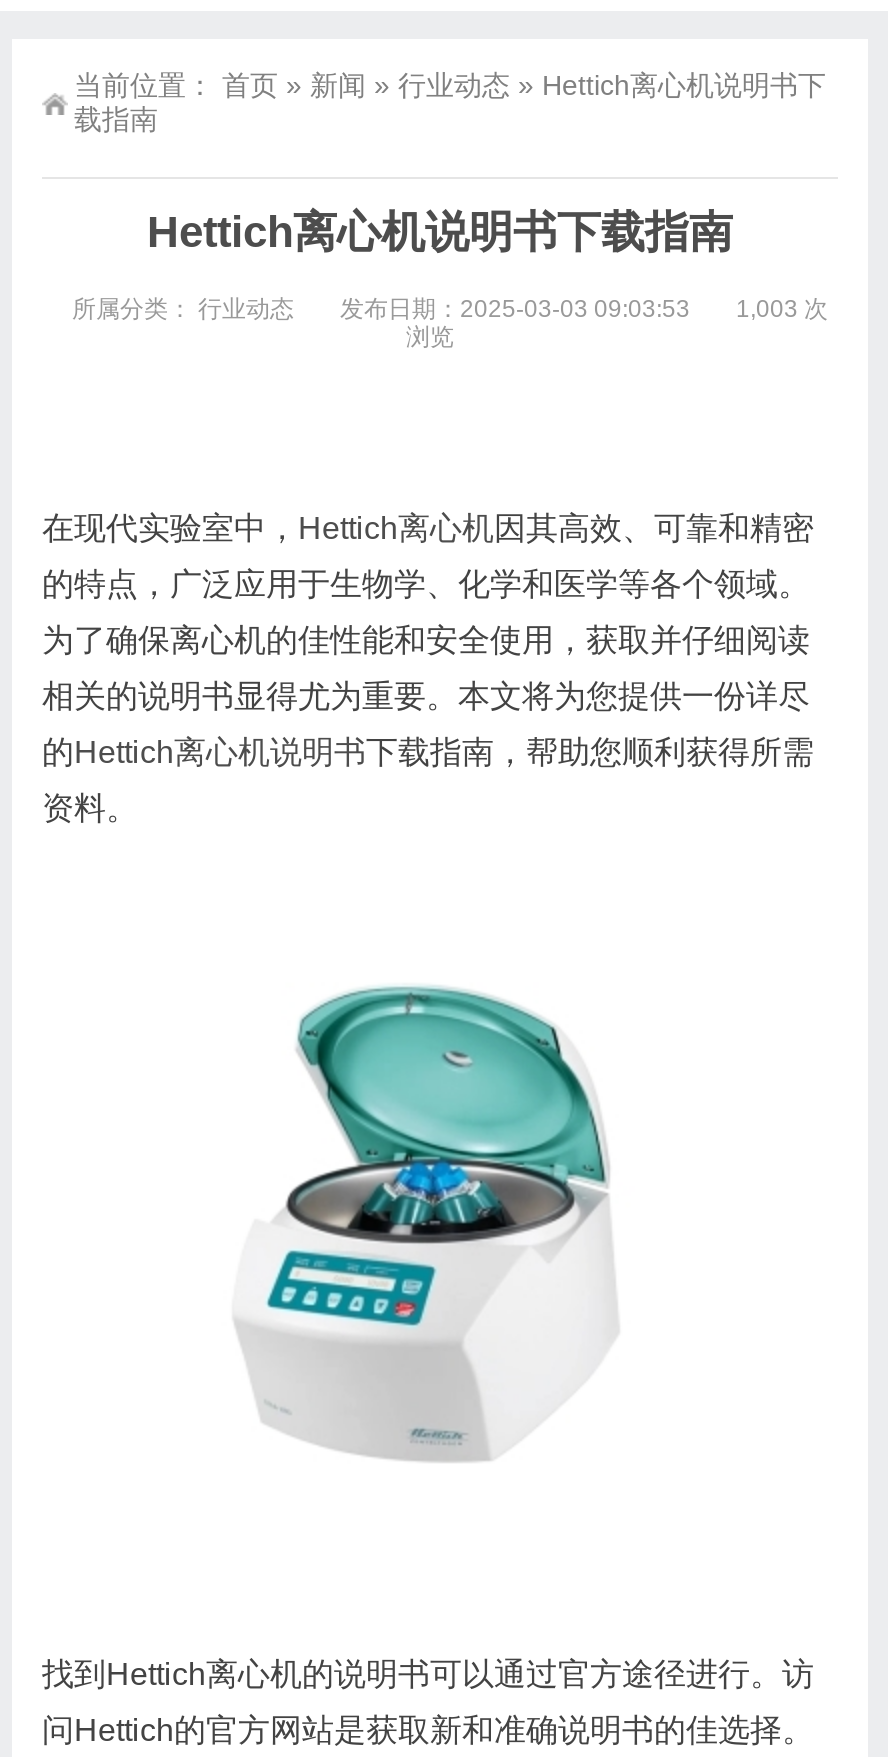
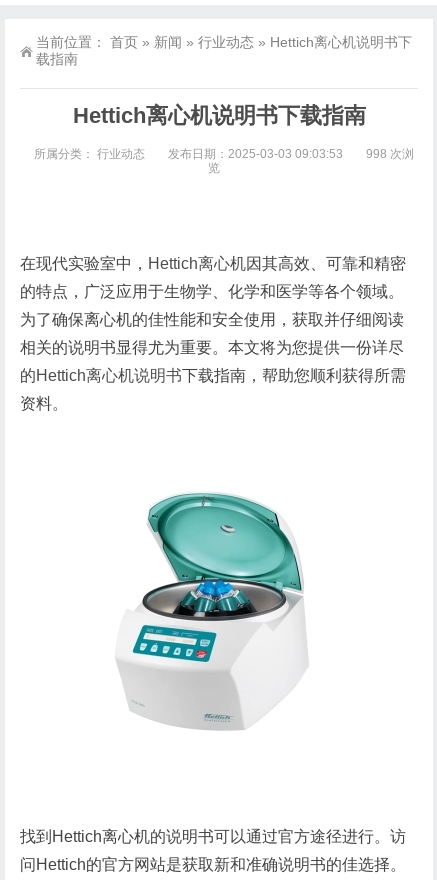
[406,296,828,352] 1,003 次 | 浏览 -> [208,147,414,175] 998 次浏 | 览

